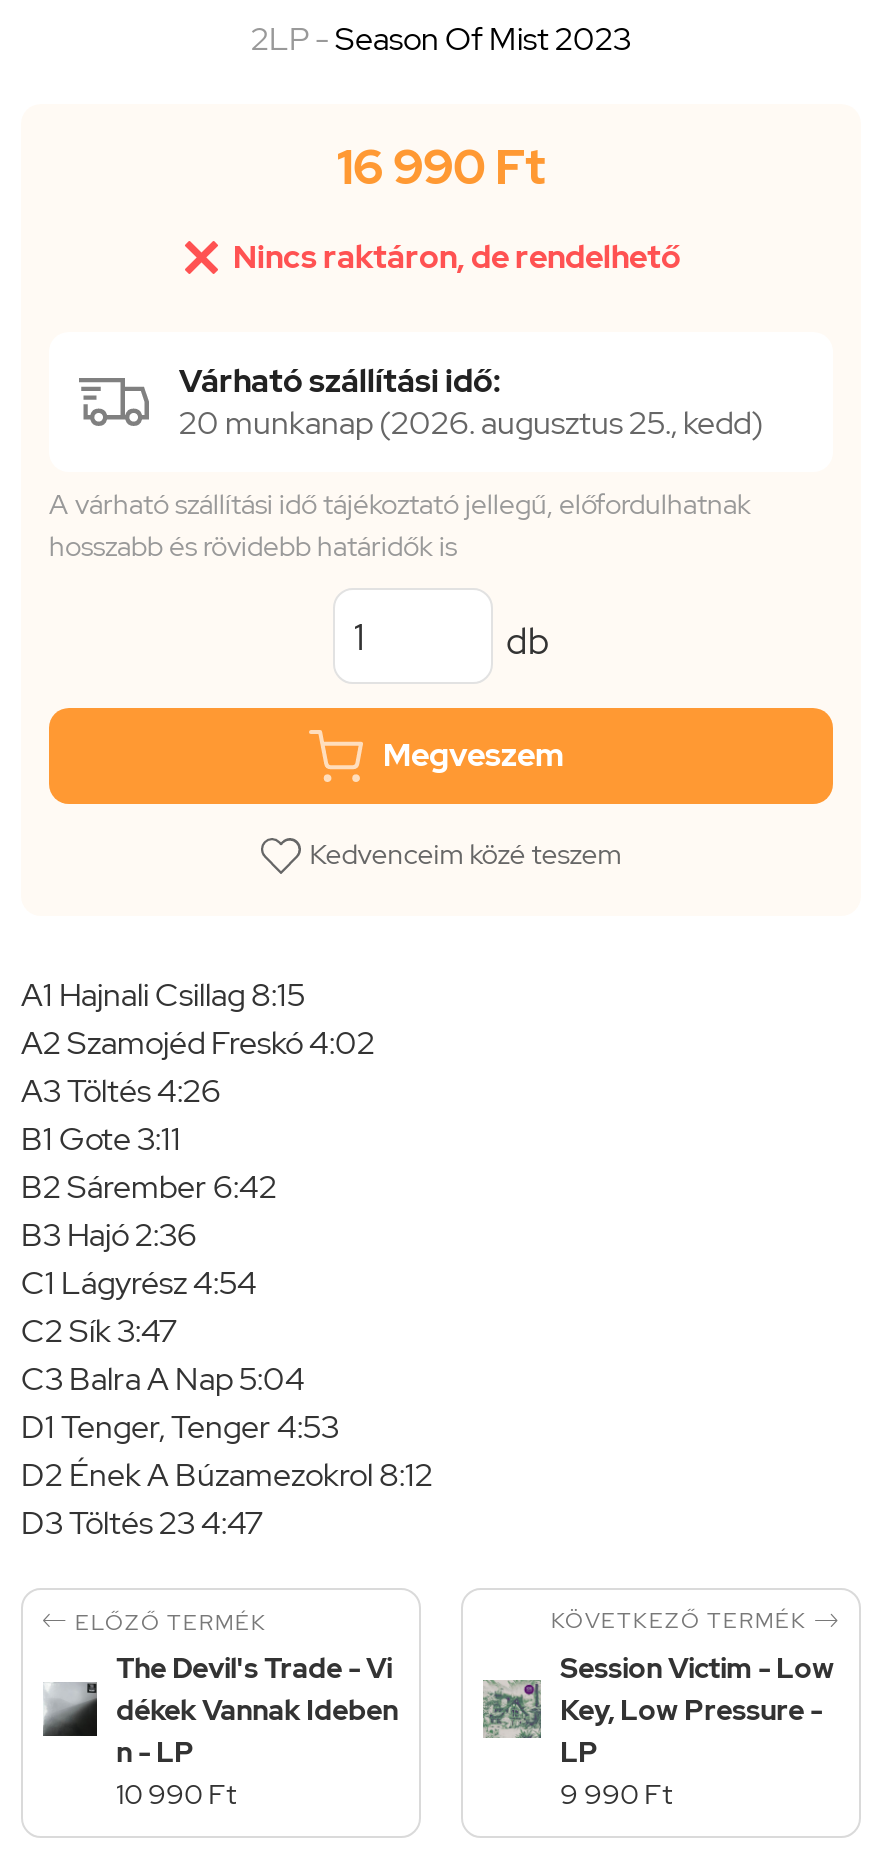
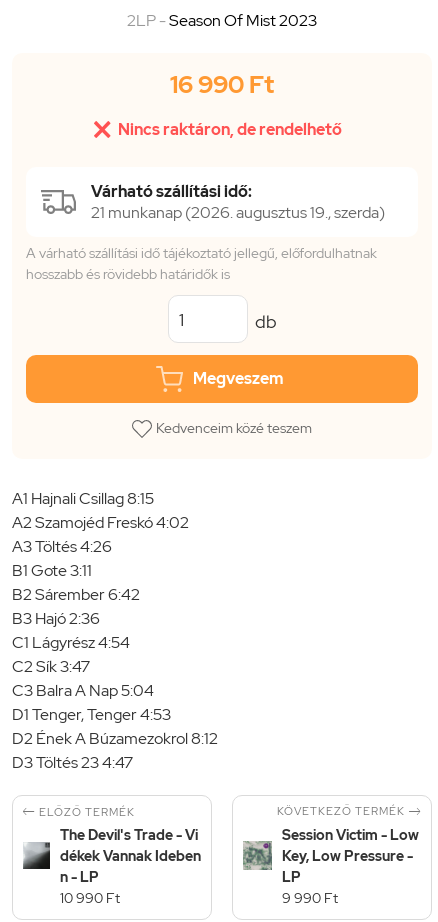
[179,402,763,444] 20 munkanap (2026. augusztus 25., kedd) -> [91,202,385,223] 21 munkanap (2026. augusztus 19., szerda)

